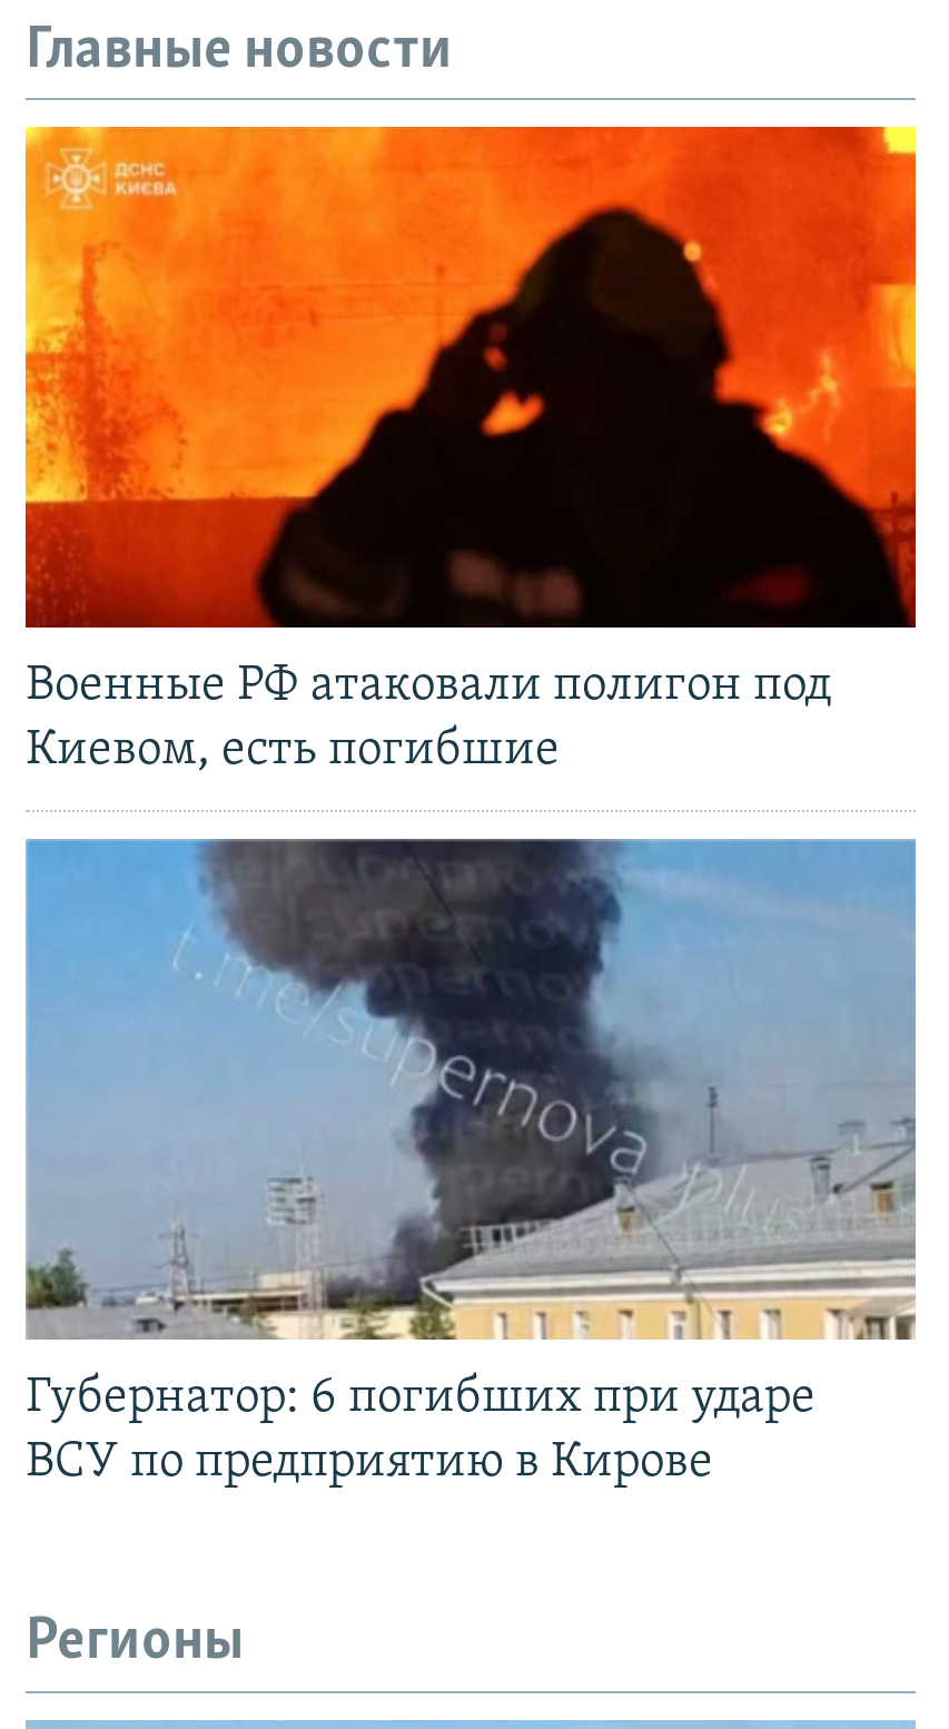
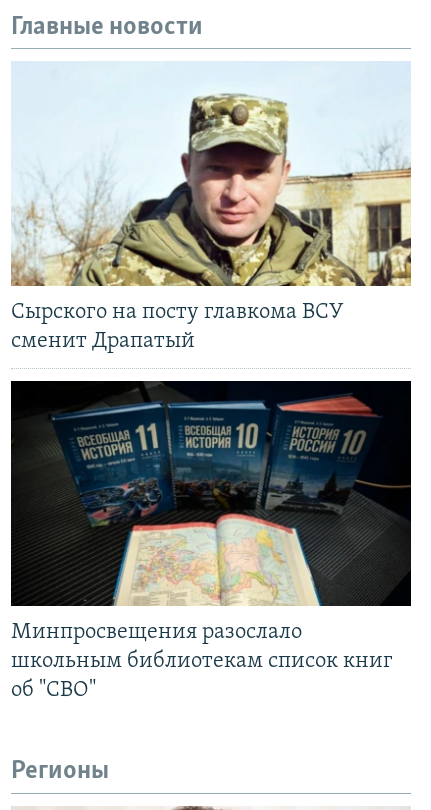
[23,125,918,777] [image] | Военные РФ атаковали полигон под | Киевом, есть погибшие -> [10,62,412,353] [image] | Сырского на посту главкома ВСУ | сменит Драпатый
[26,837,916,1490] [image] | Губернатор: 6 погибших при ударе | ВСУ по предприятию в Кирове -> [10,380,412,702] [image] | Минпросвещения разослало | школьным библиотекам список книг | об "СВО"

